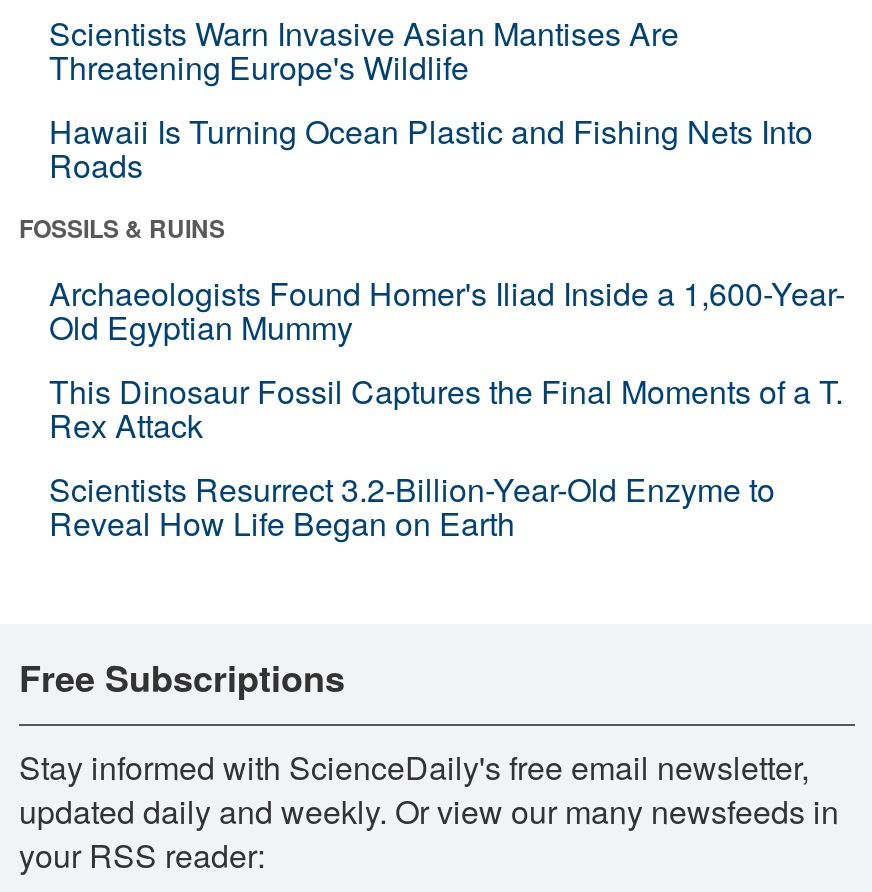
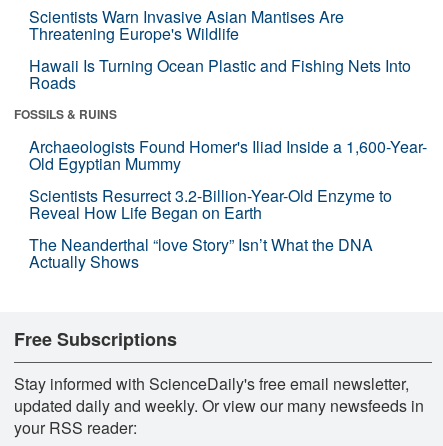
[49,368,843,448] This Dinosaur Fossil Captures the Final Moments of a T. | Rex Attack -> none
moved [49,466,775,546] -> [29,184,392,224]: Scientists Resurrect 3.2-Billion-Year-Old Enzyme to | Reveal How Life Began on Earth
none -> [29,233,373,273] The Neanderthal “love Story” Isn’t What the DNA | Actually Shows

